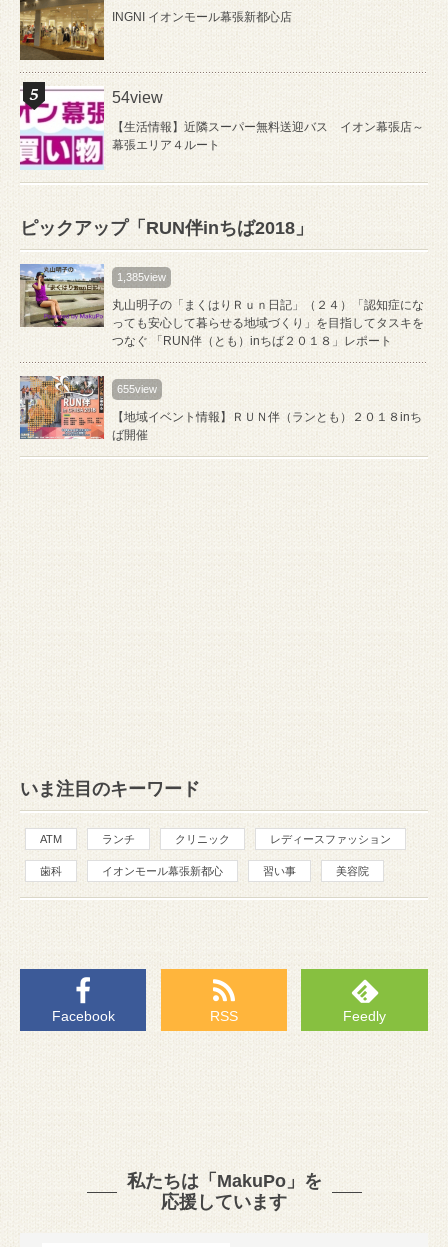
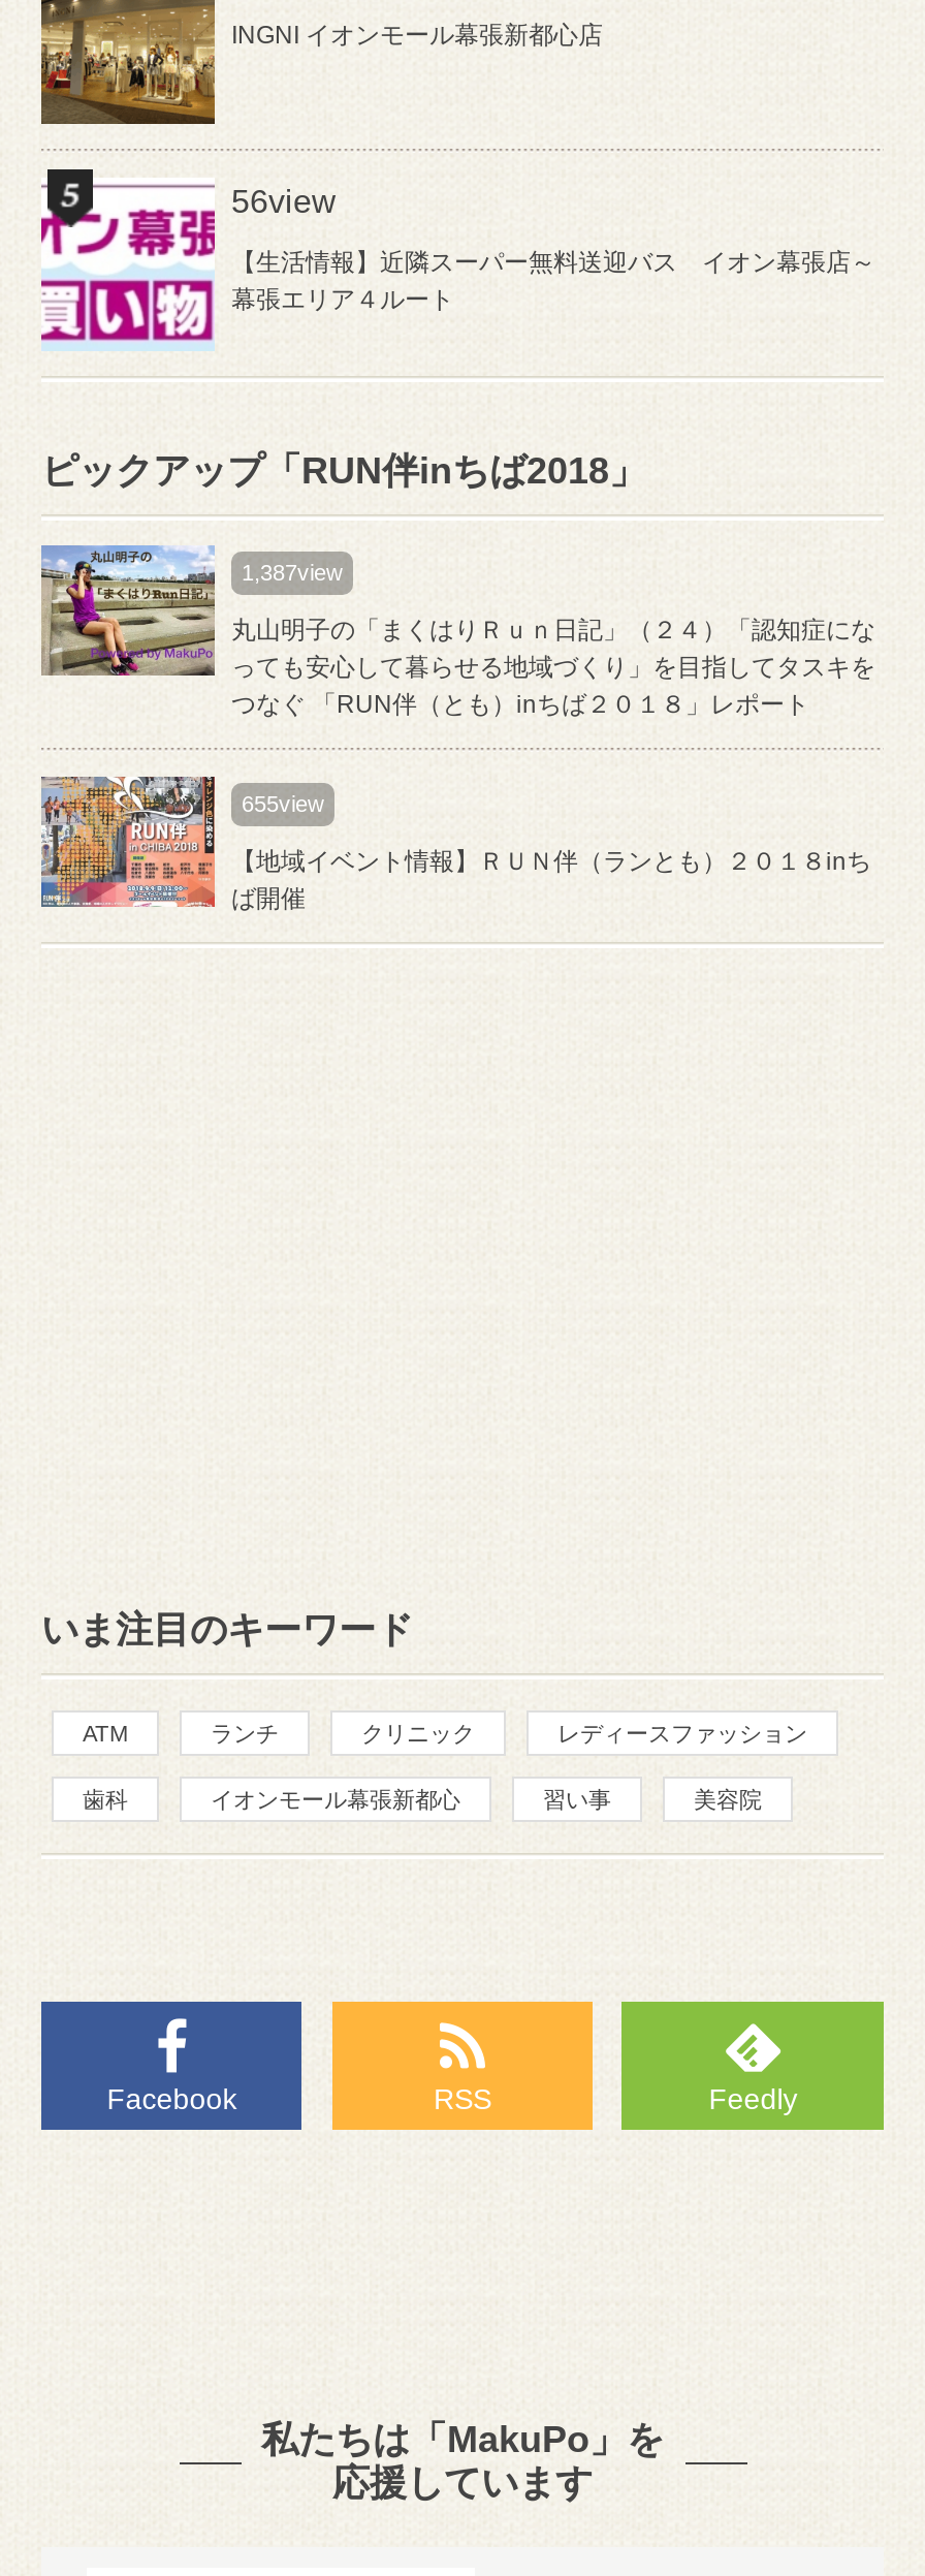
[112,88,163,105] 54view -> [231,183,337,218] 56view
[117,270,166,282] 1,385view -> [242,559,343,584] 1,387view

